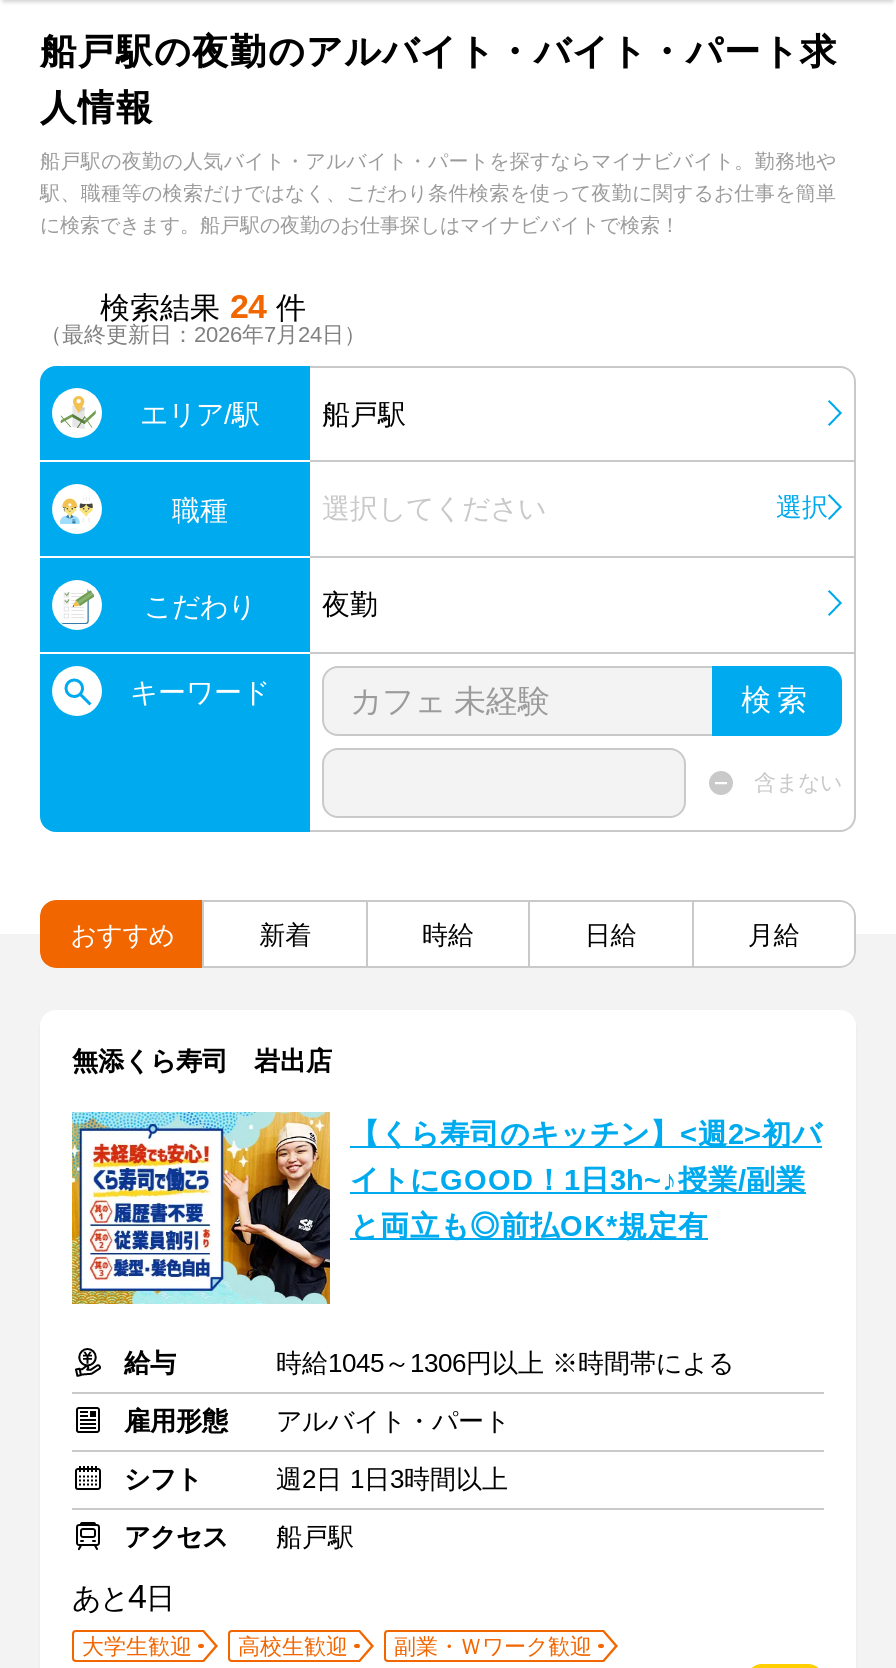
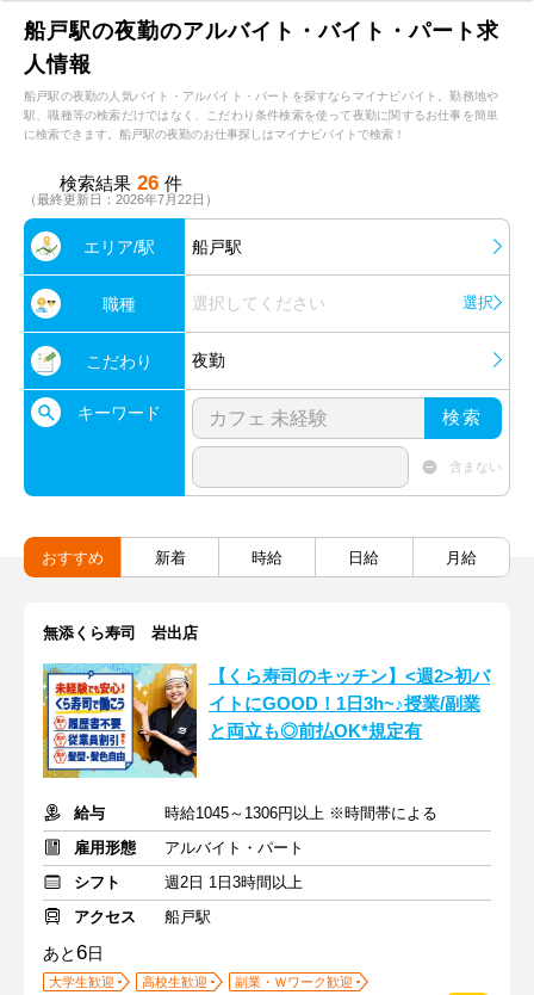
[100,288,306,326] 検索結果 24 件 -> [60,172,182,194] 検索結果 26 件
[40,322,366,346] （最終更新日：2026年7月24日） -> [24,192,218,206] （最終更新日：2026年7月22日）
[72,1578,174,1616] あと4日 -> [43,941,104,964] あと6日

